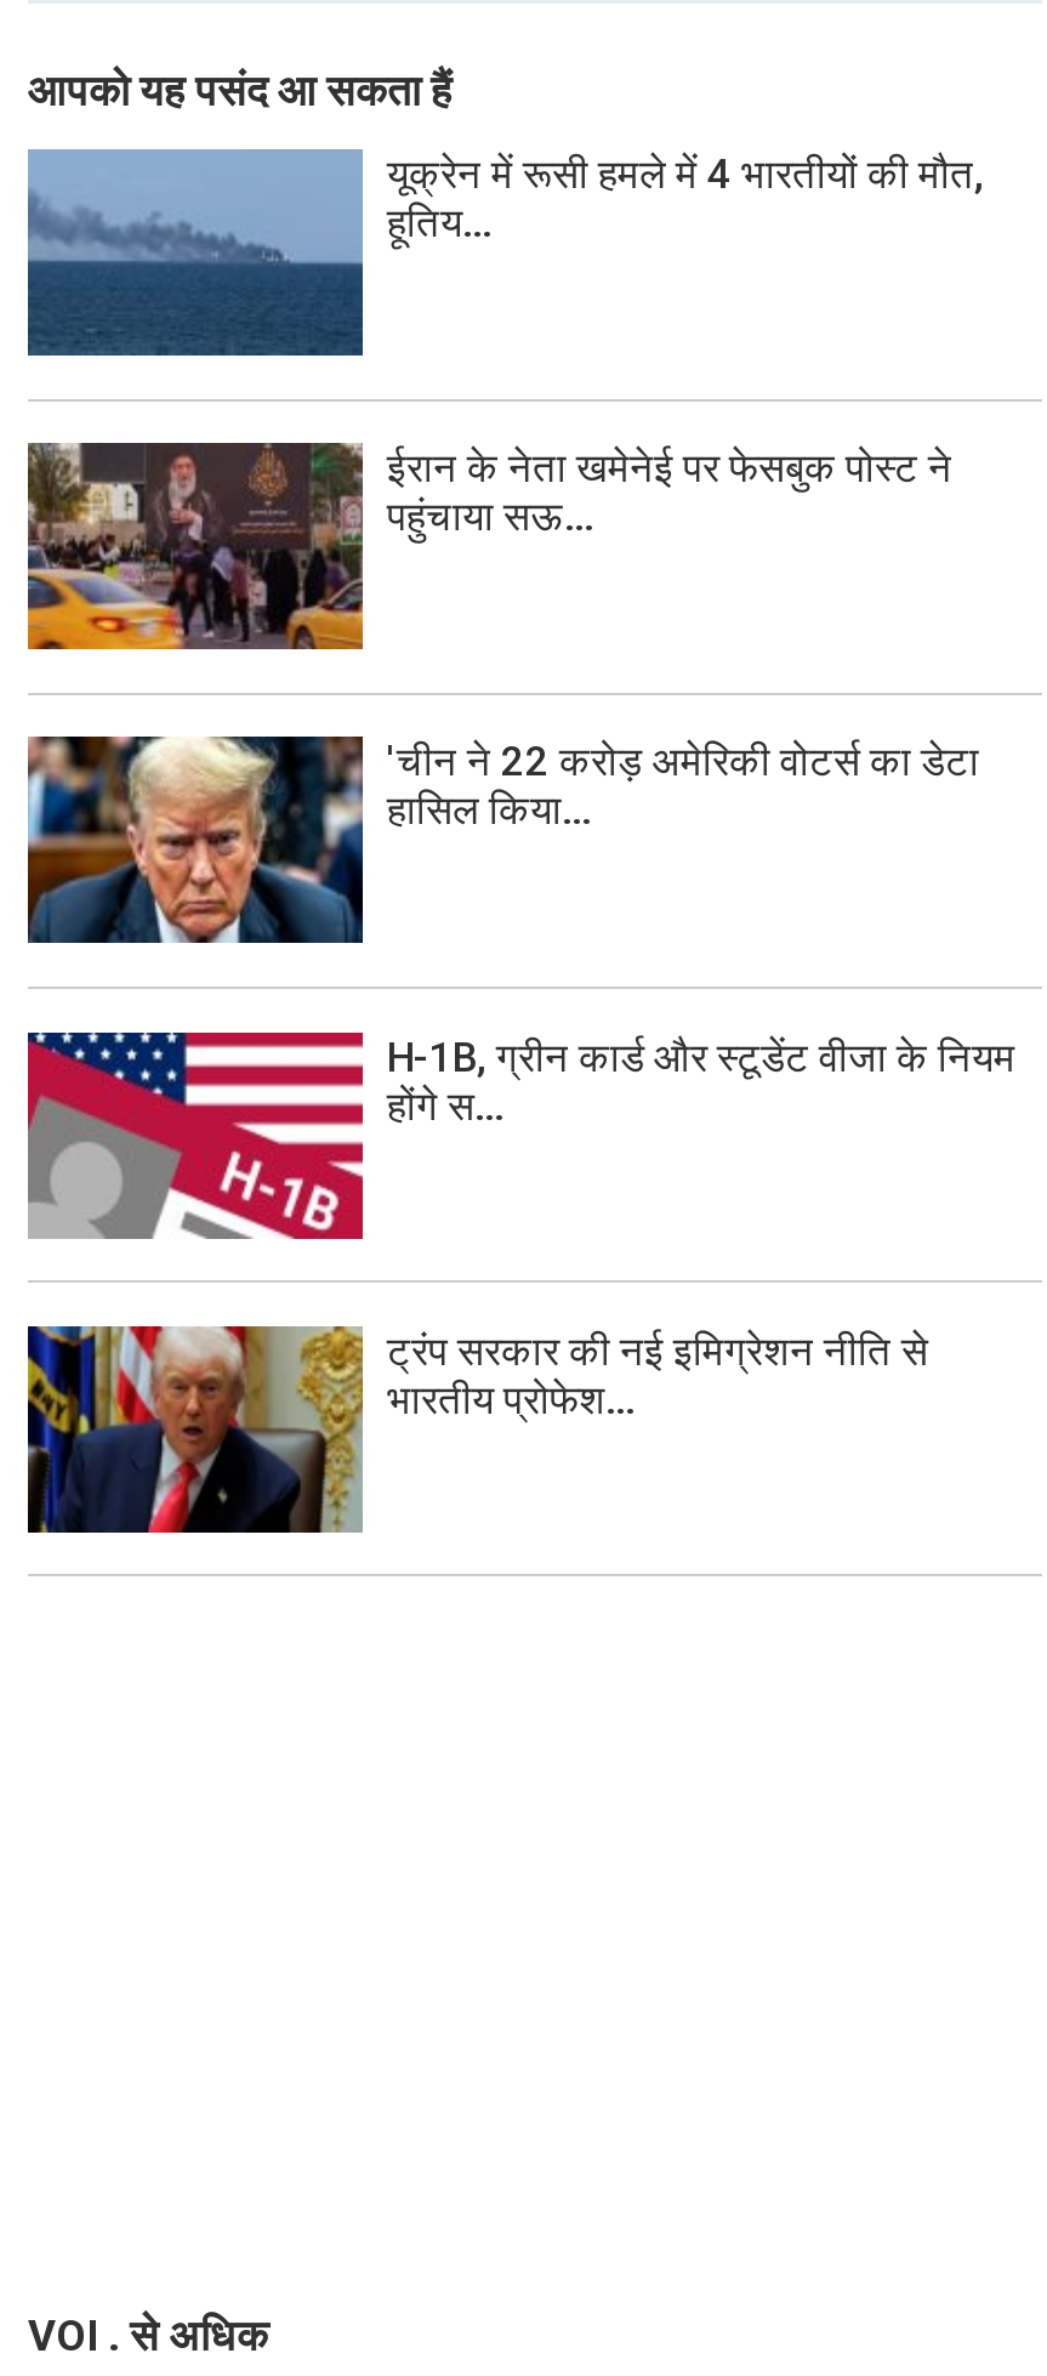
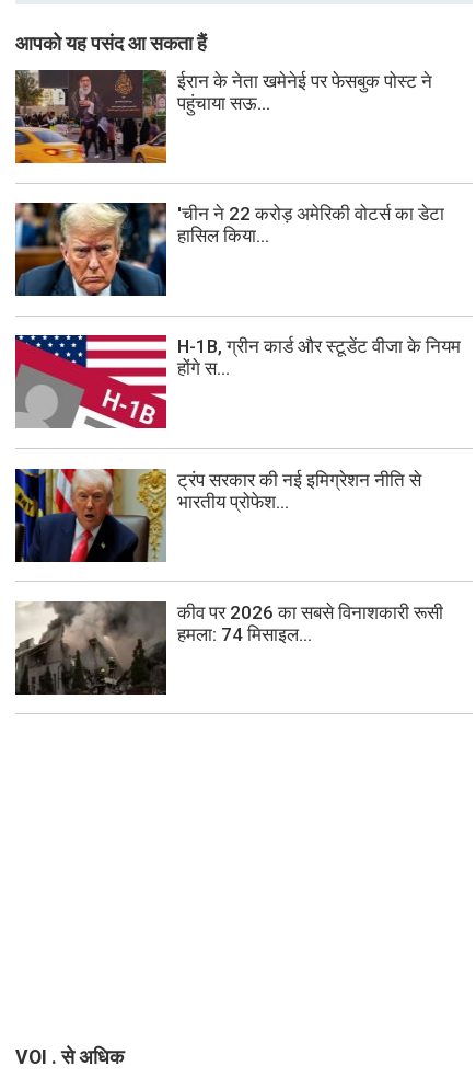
[25,149,984,358] [image] | यूक्रेन में रूसी हमले में 4 भारतीयों की मौत, | हूतिय... -> none
moved [23,438,1015,1423] -> [13,68,461,512]: [image] | ईरान के नेता खमेनेई पर फेसबुक पोस्ट ने | पहुंचाया सऊ... | ... | ट्रंप सरकार की नई इमिग्रेशन नीति से | भारतीय प्रोफेश...
moved [23,1321,370,1537] -> [13,467,170,564]: [image]
none -> [14,601,443,696] [image] | कीव पर 2026 का सबसे विनाशकारी रूसी | हमला: 74 मिसाइल...

